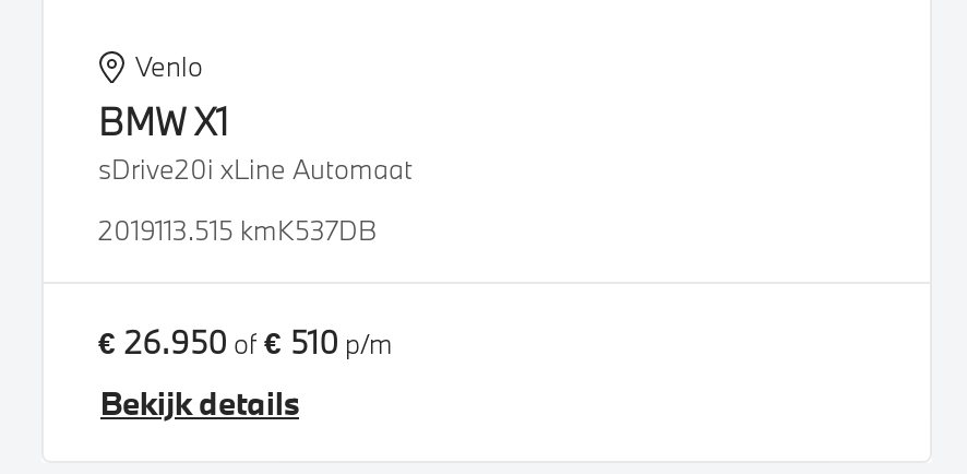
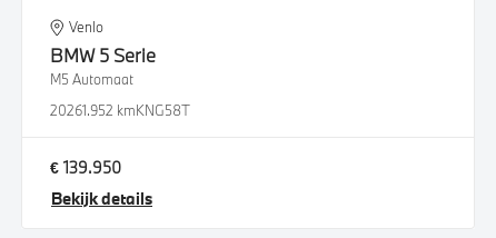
[98,99,413,186] BMW X1 | sDrive20i xLine Automaat -> [50,44,156,88] BMW 5 Serie | M5 Automaat
[98,212,378,247] 2019113.515 kmK537DB -> [50,101,190,119] 20261.952 kmKNG58T
[98,322,393,363] € 26.950 of € 510 p/m -> [50,157,121,178] € 139.950

